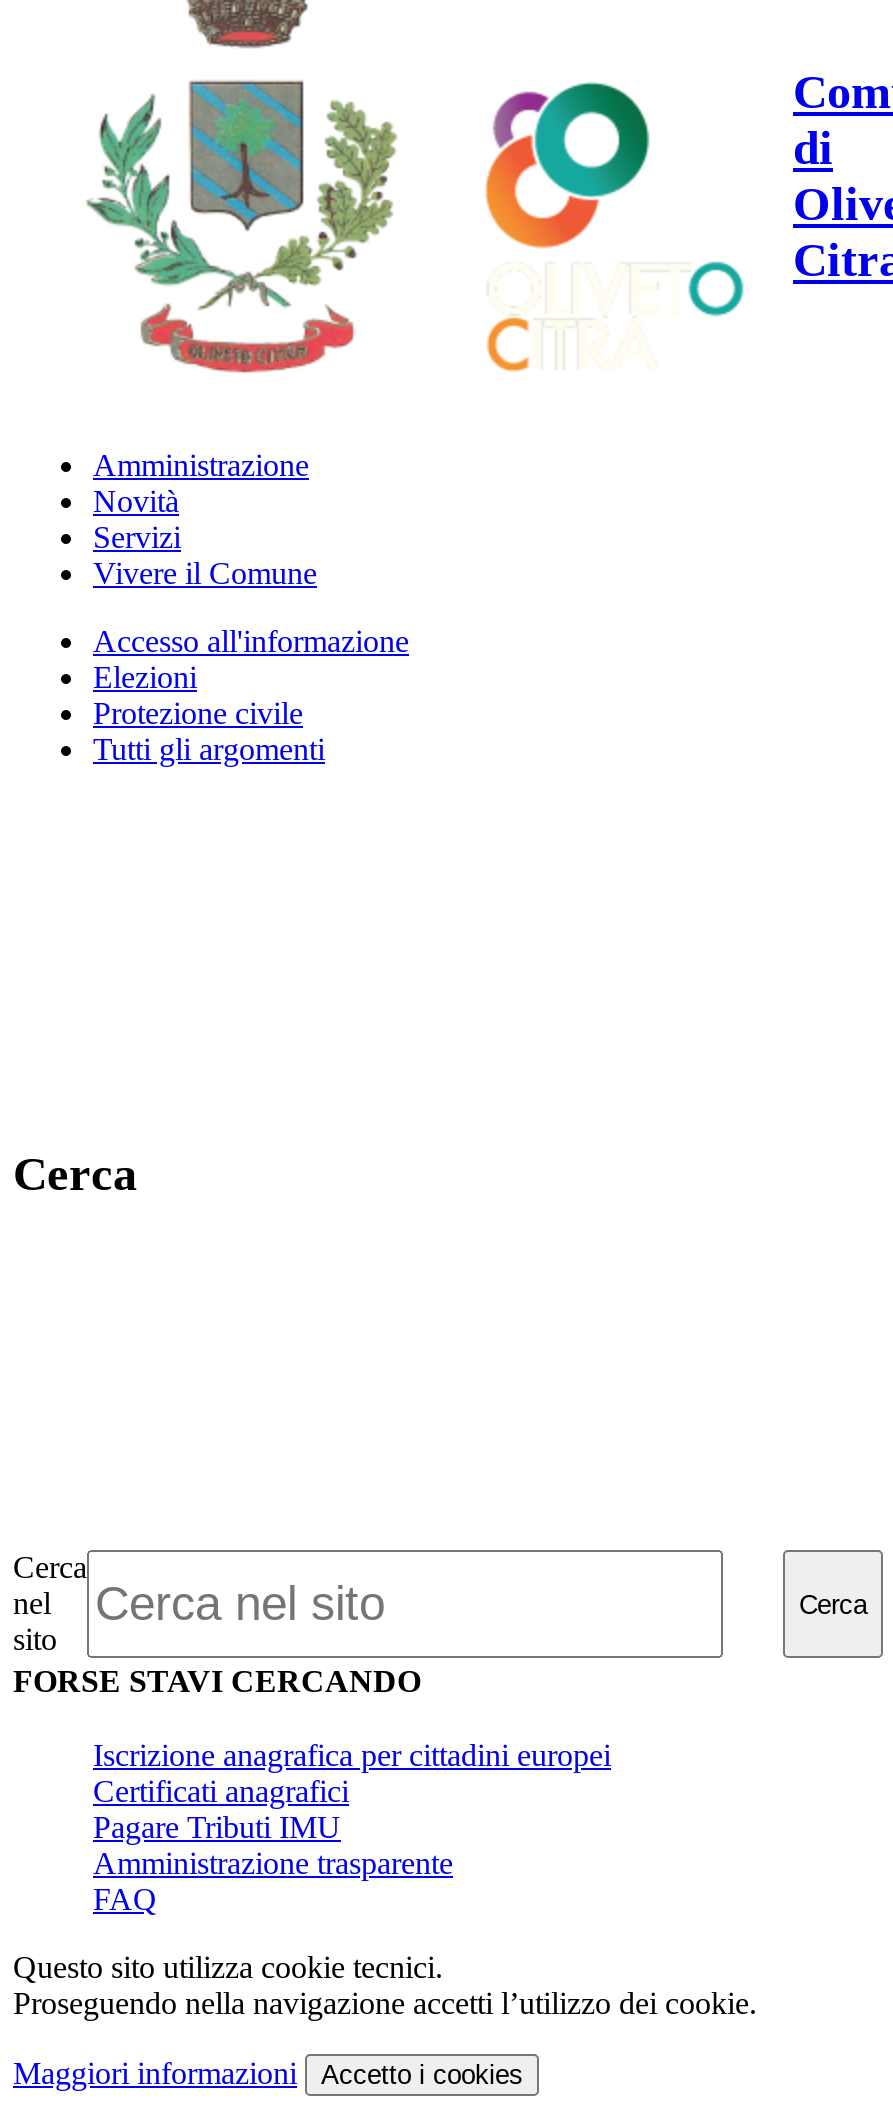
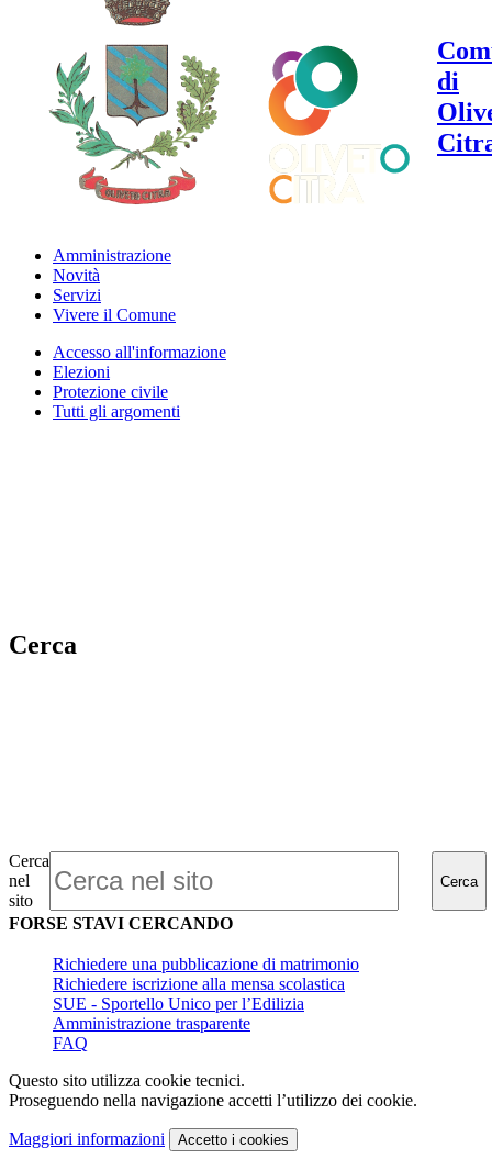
[93,1738,611,1844] Iscrizione anagrafica per cittadini europei | Certificati anagrafici | Pagare Tributi IMU -> [53,955,359,1013] Richiedere una pubblicazione di matrimonio | Richiedere iscrizione alla mensa scolastica | SUE - Sportello Unico per l’Edilizia

